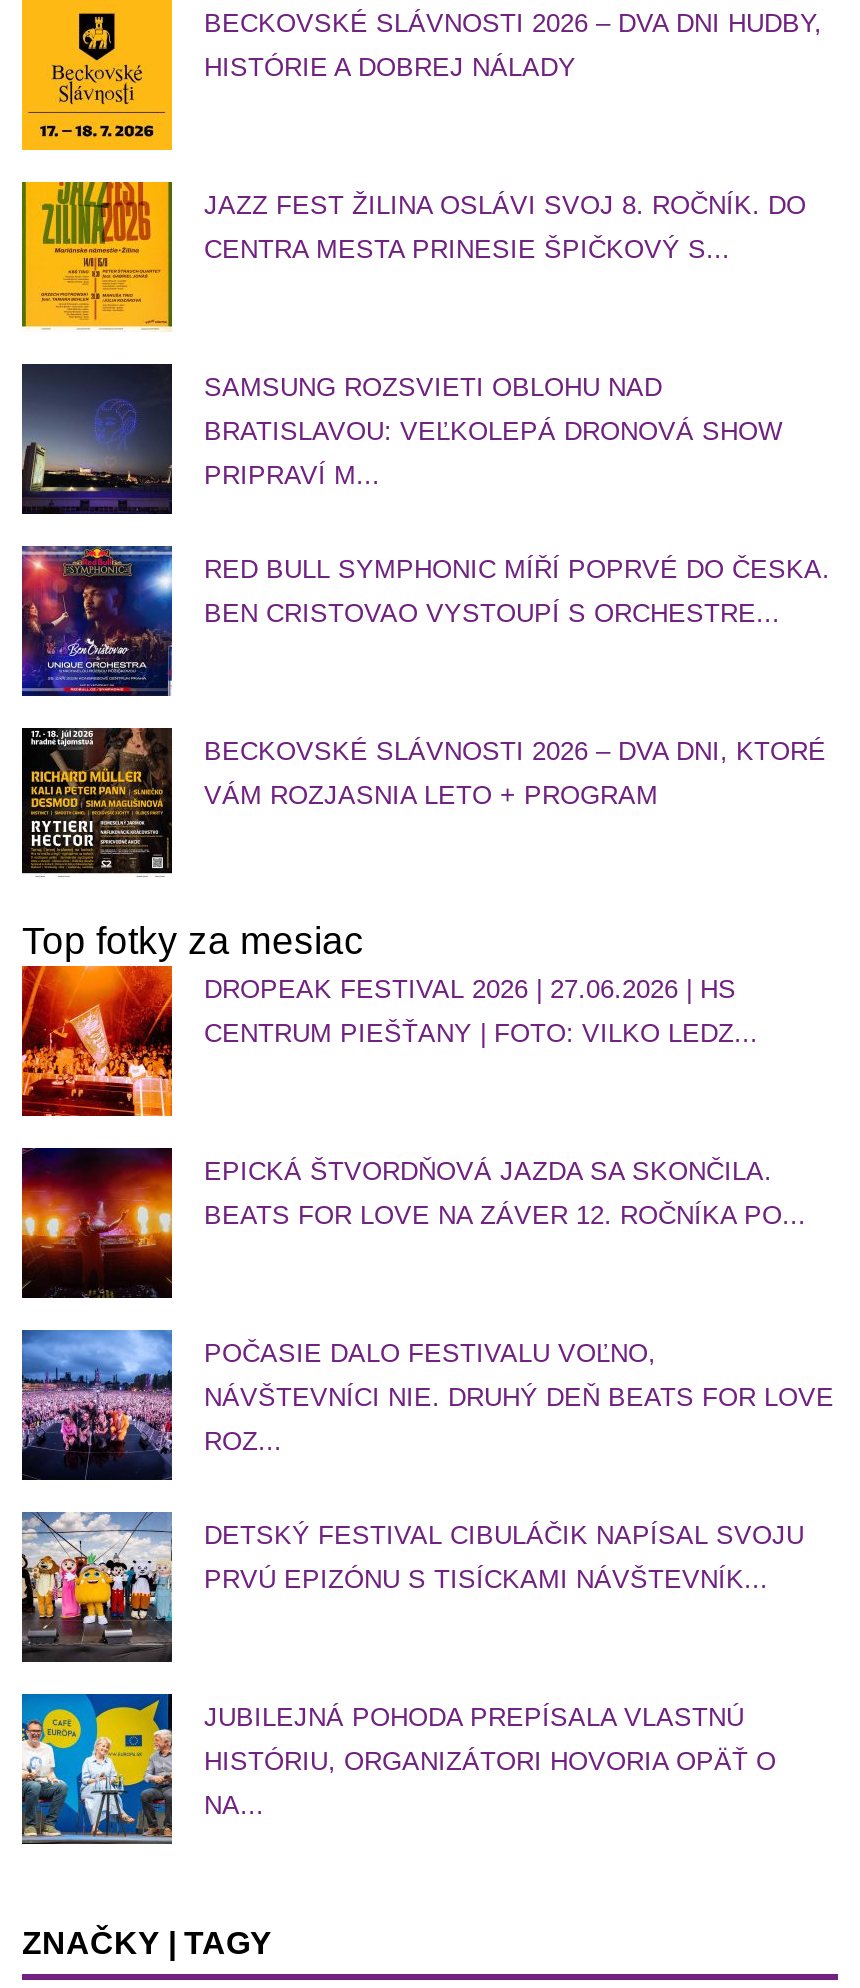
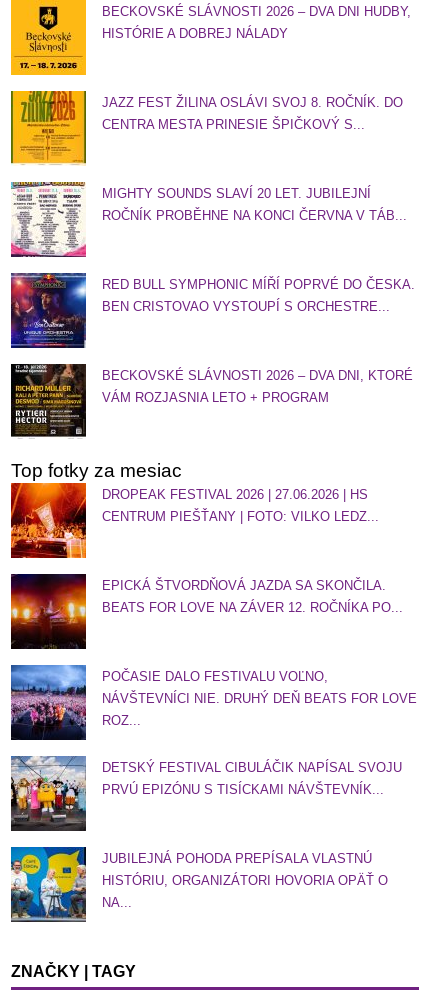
[20,362,782,516] [image] | SAMSUNG ROZSVIETI OBLOHU NAD | BRATISLAVOU: VEĽKOLEPÁ DRONOVÁ SHOW | PRIPRAVÍ M... -> [10,181,407,258] [image] | MIGHTY SOUNDS SLAVÍ 20 LET. JUBILEJNÍ | ROČNÍK PROBĚHNE NA KONCI ČERVNA V TÁB...

